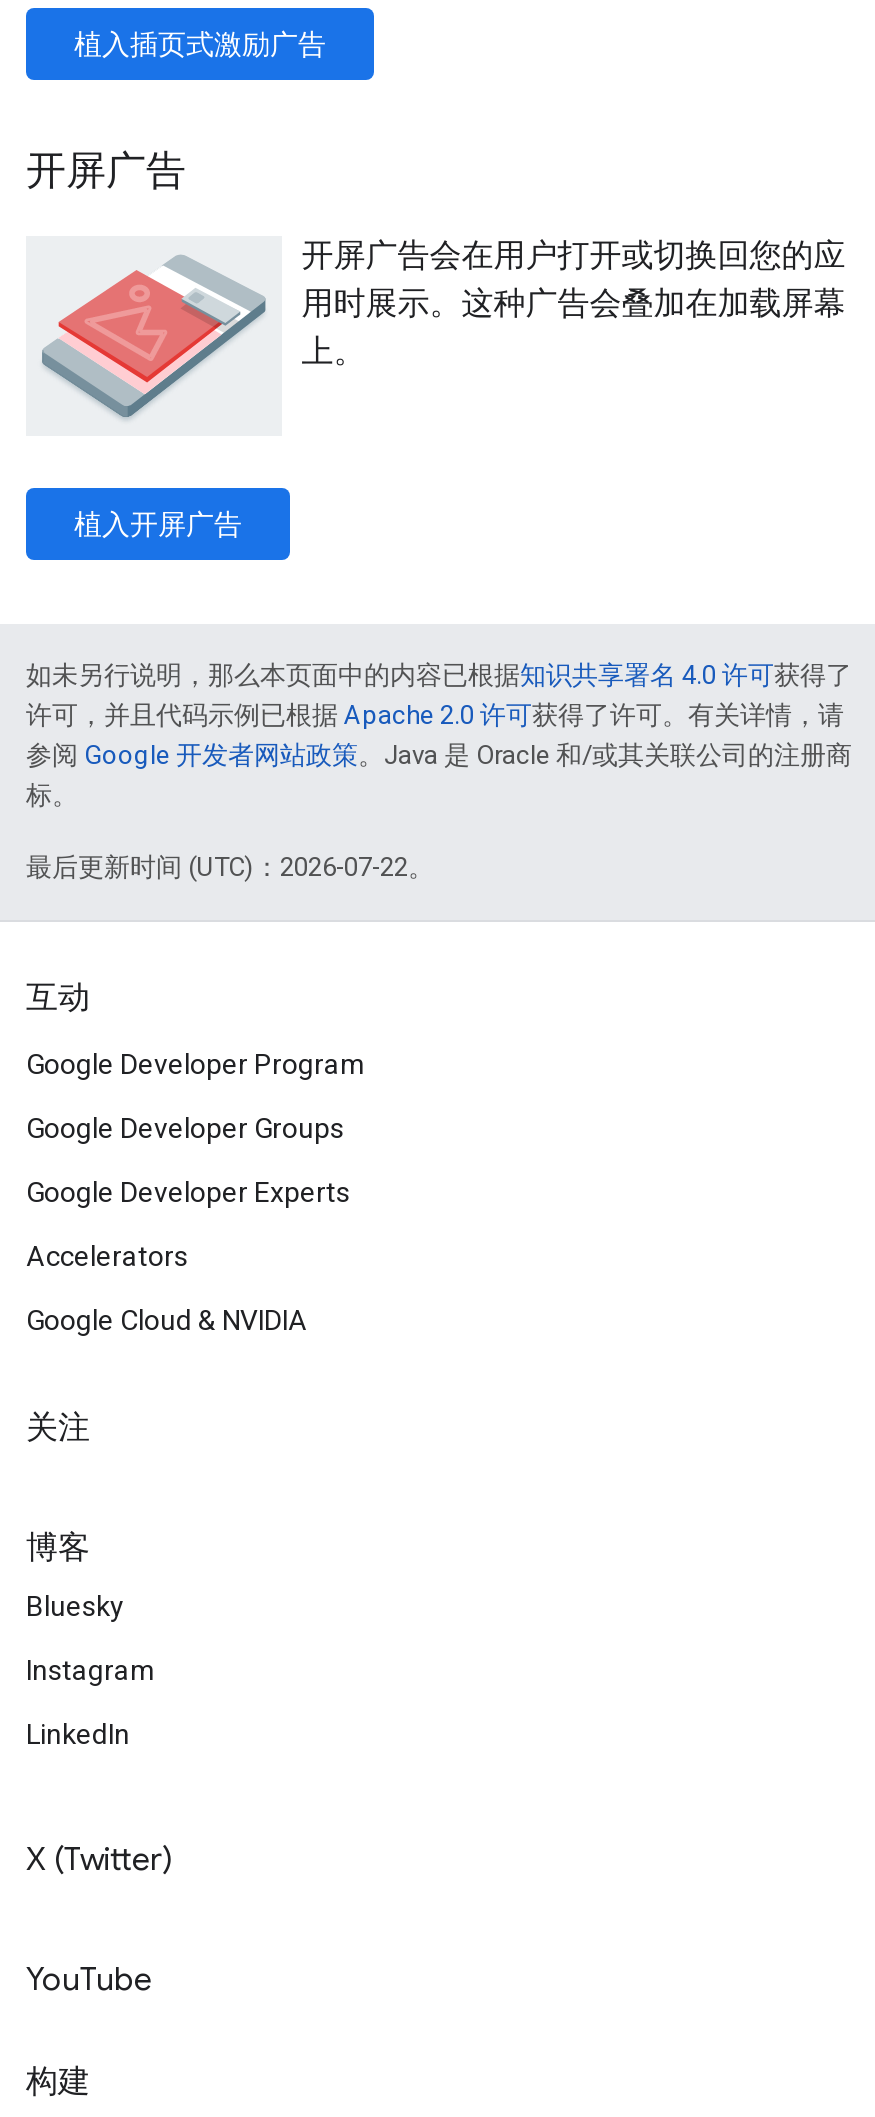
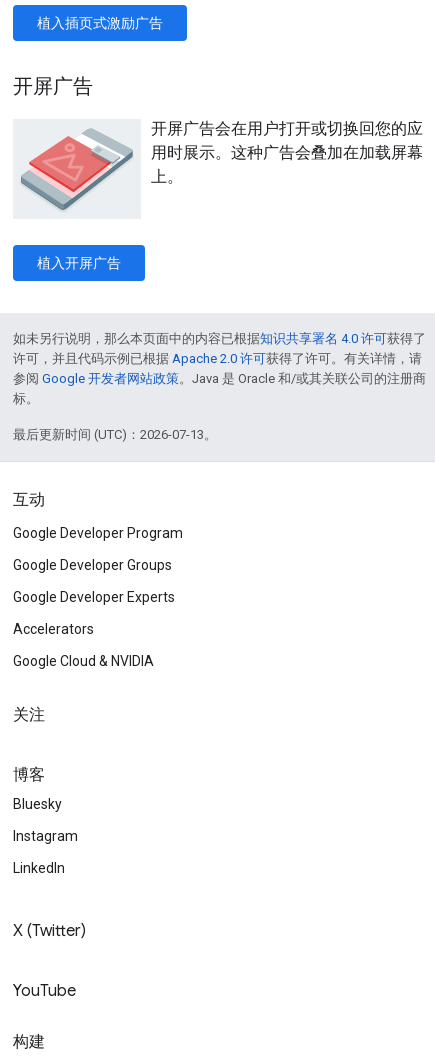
[26,851,434,881] 最后更新时间 (UTC)：2026-07-22。 -> [13,427,217,442] 最后更新时间 (UTC)：2026-07-13。

